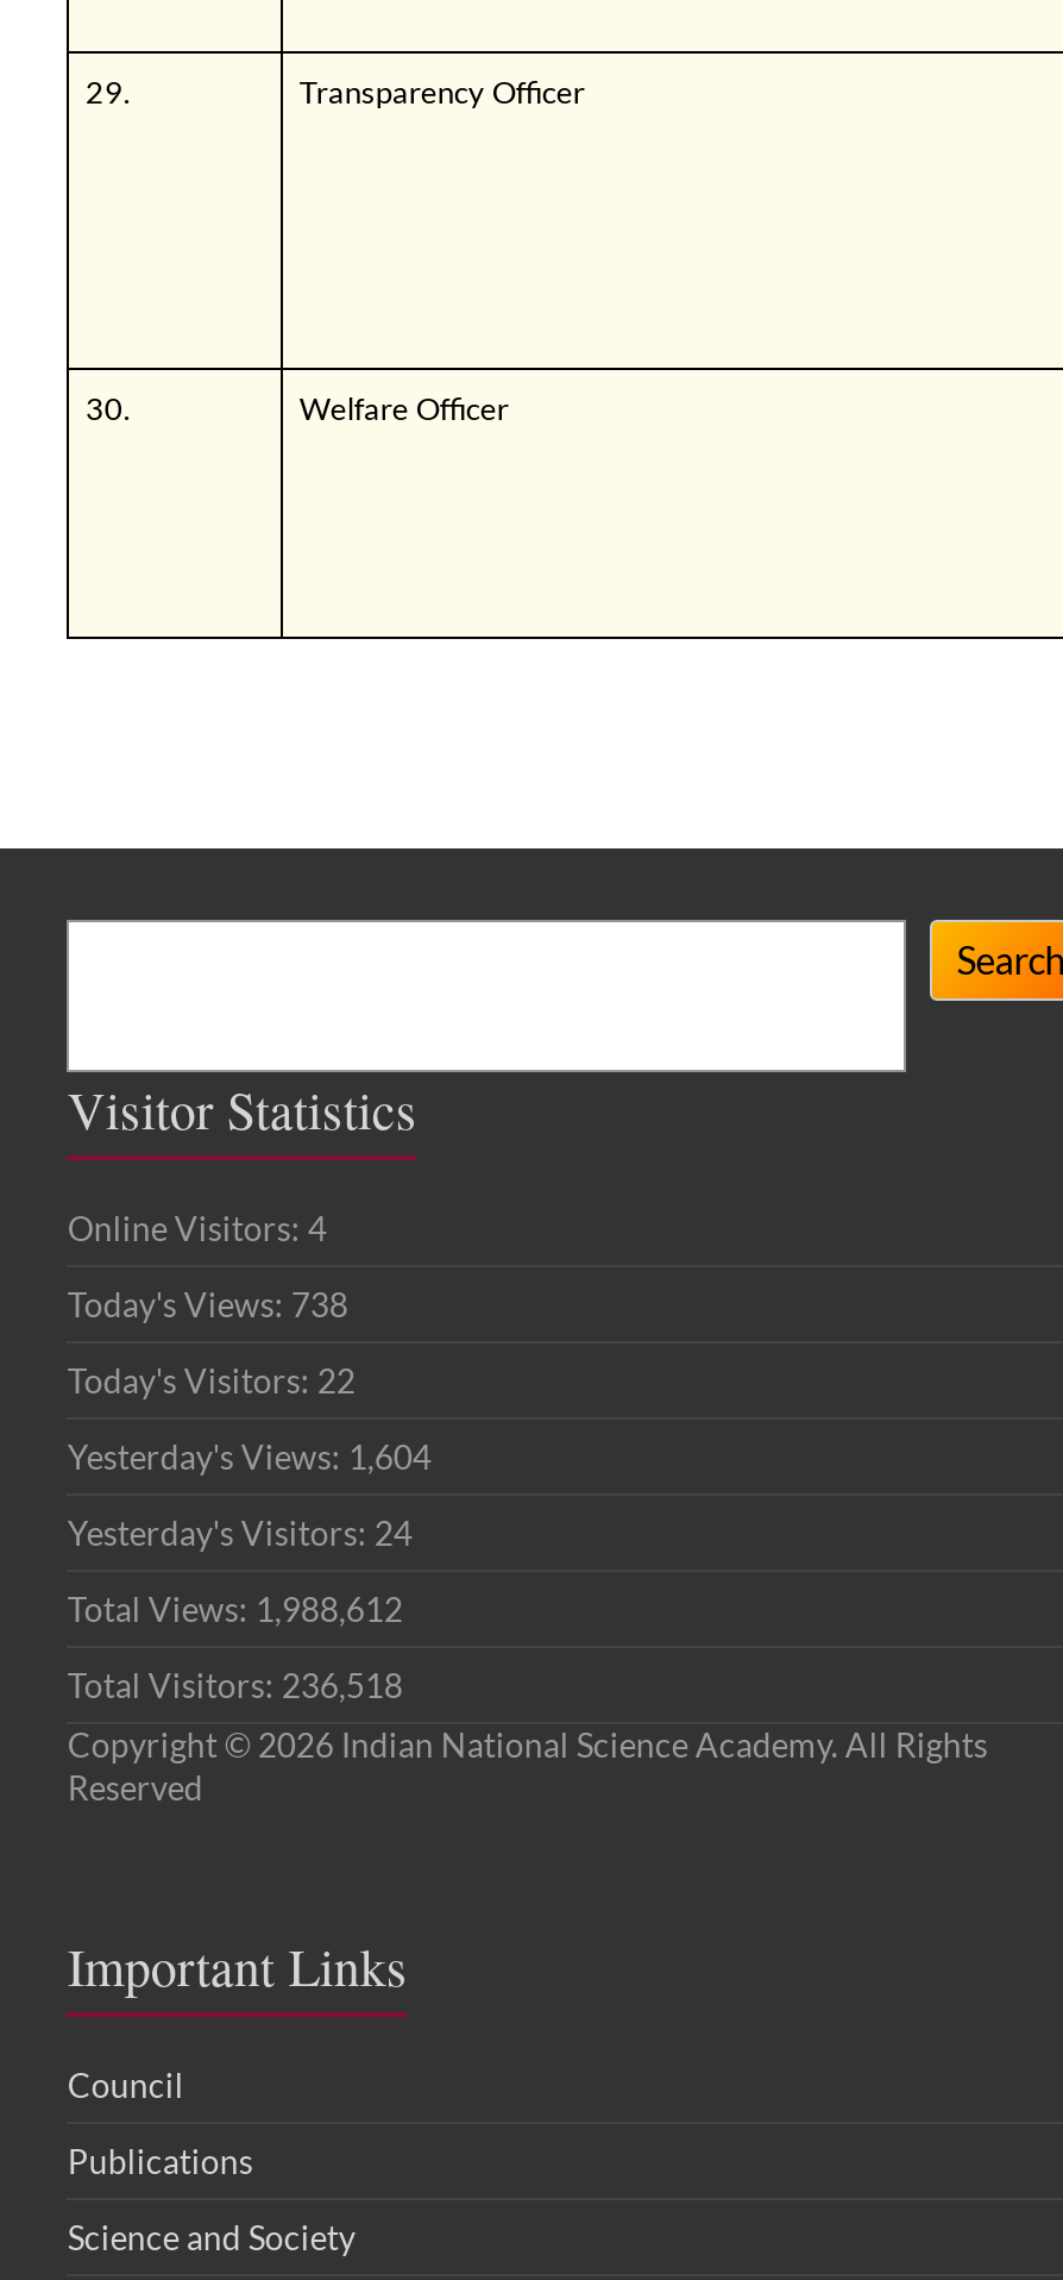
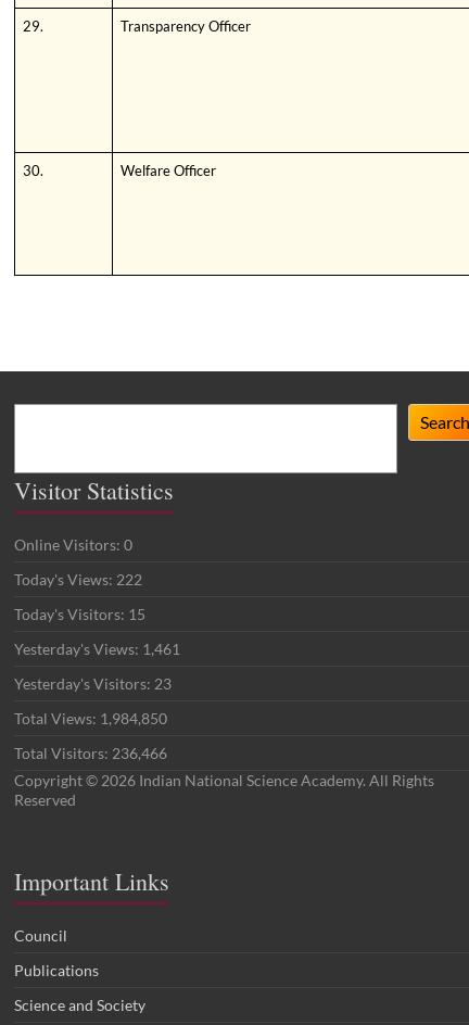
[68,1208,327,1248] Online Visitors: 4 -> [15,535,133,554] Online Visitors: 0
[68,1284,348,1324] Today's Views: 738 -> [15,570,143,589] Today's Views: 222
[68,1360,355,1401] Today's Visitors: 22 -> [15,605,146,623] Today's Visitors: 15
[68,1436,431,1477] Yesterday's Views: 1,604 -> [15,640,181,658] Yesterday's Views: 1,461
[68,1512,412,1553] Yesterday's Visitors: 24 -> [15,674,172,693] Yesterday's Visitors: 23
[68,1589,403,1629] Total Views: 1,988,612 -> [15,709,168,727] Total Views: 1,984,850
[68,1665,403,1705] Total Visitors: 236,518 -> [15,744,168,762] Total Visitors: 236,466

